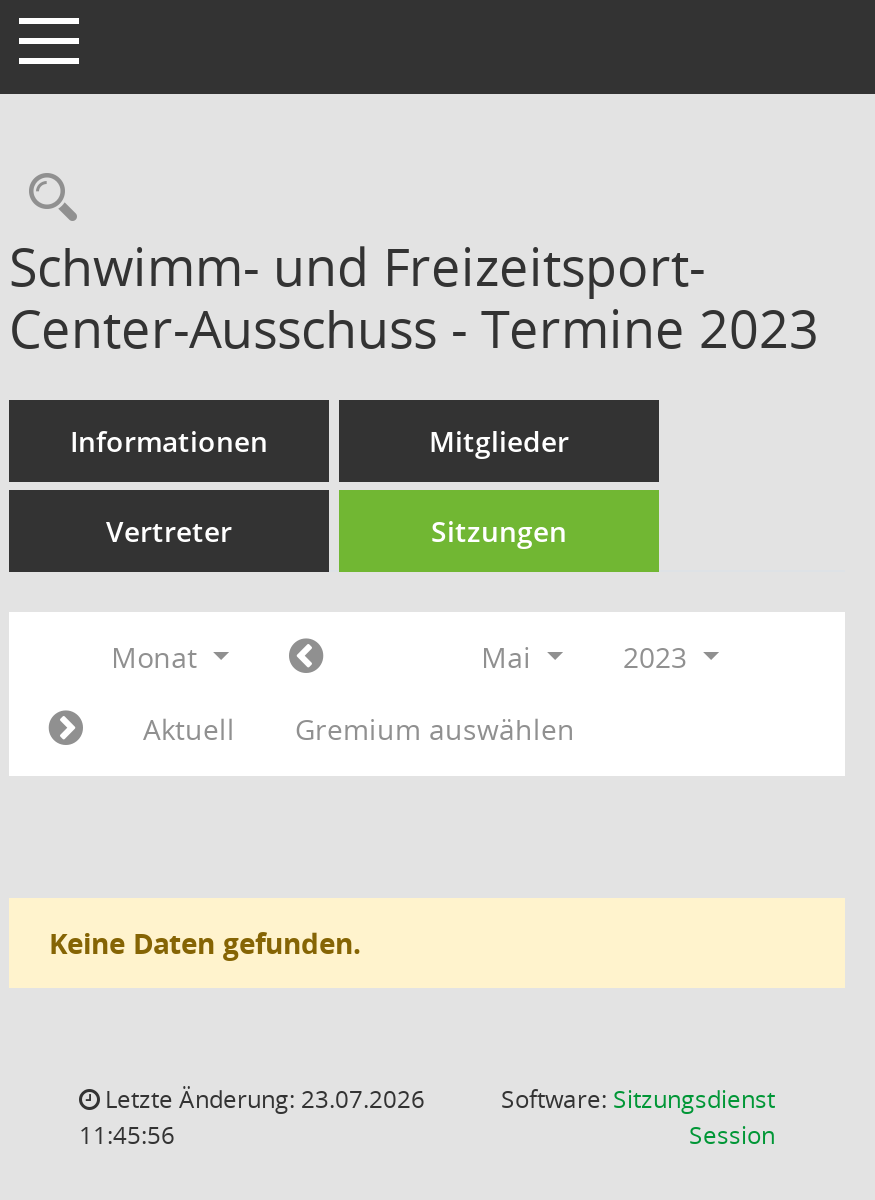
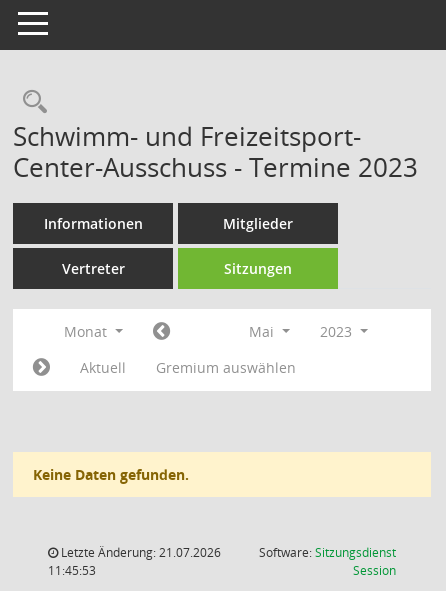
[99,1082,425,1116] Letzte Änderung: 23.07.2026 -> [58,544,221,561] Letzte Änderung: 21.07.2026
[79,1118,175,1152] 11:45:56 -> [48,562,96,579] 11:45:53

